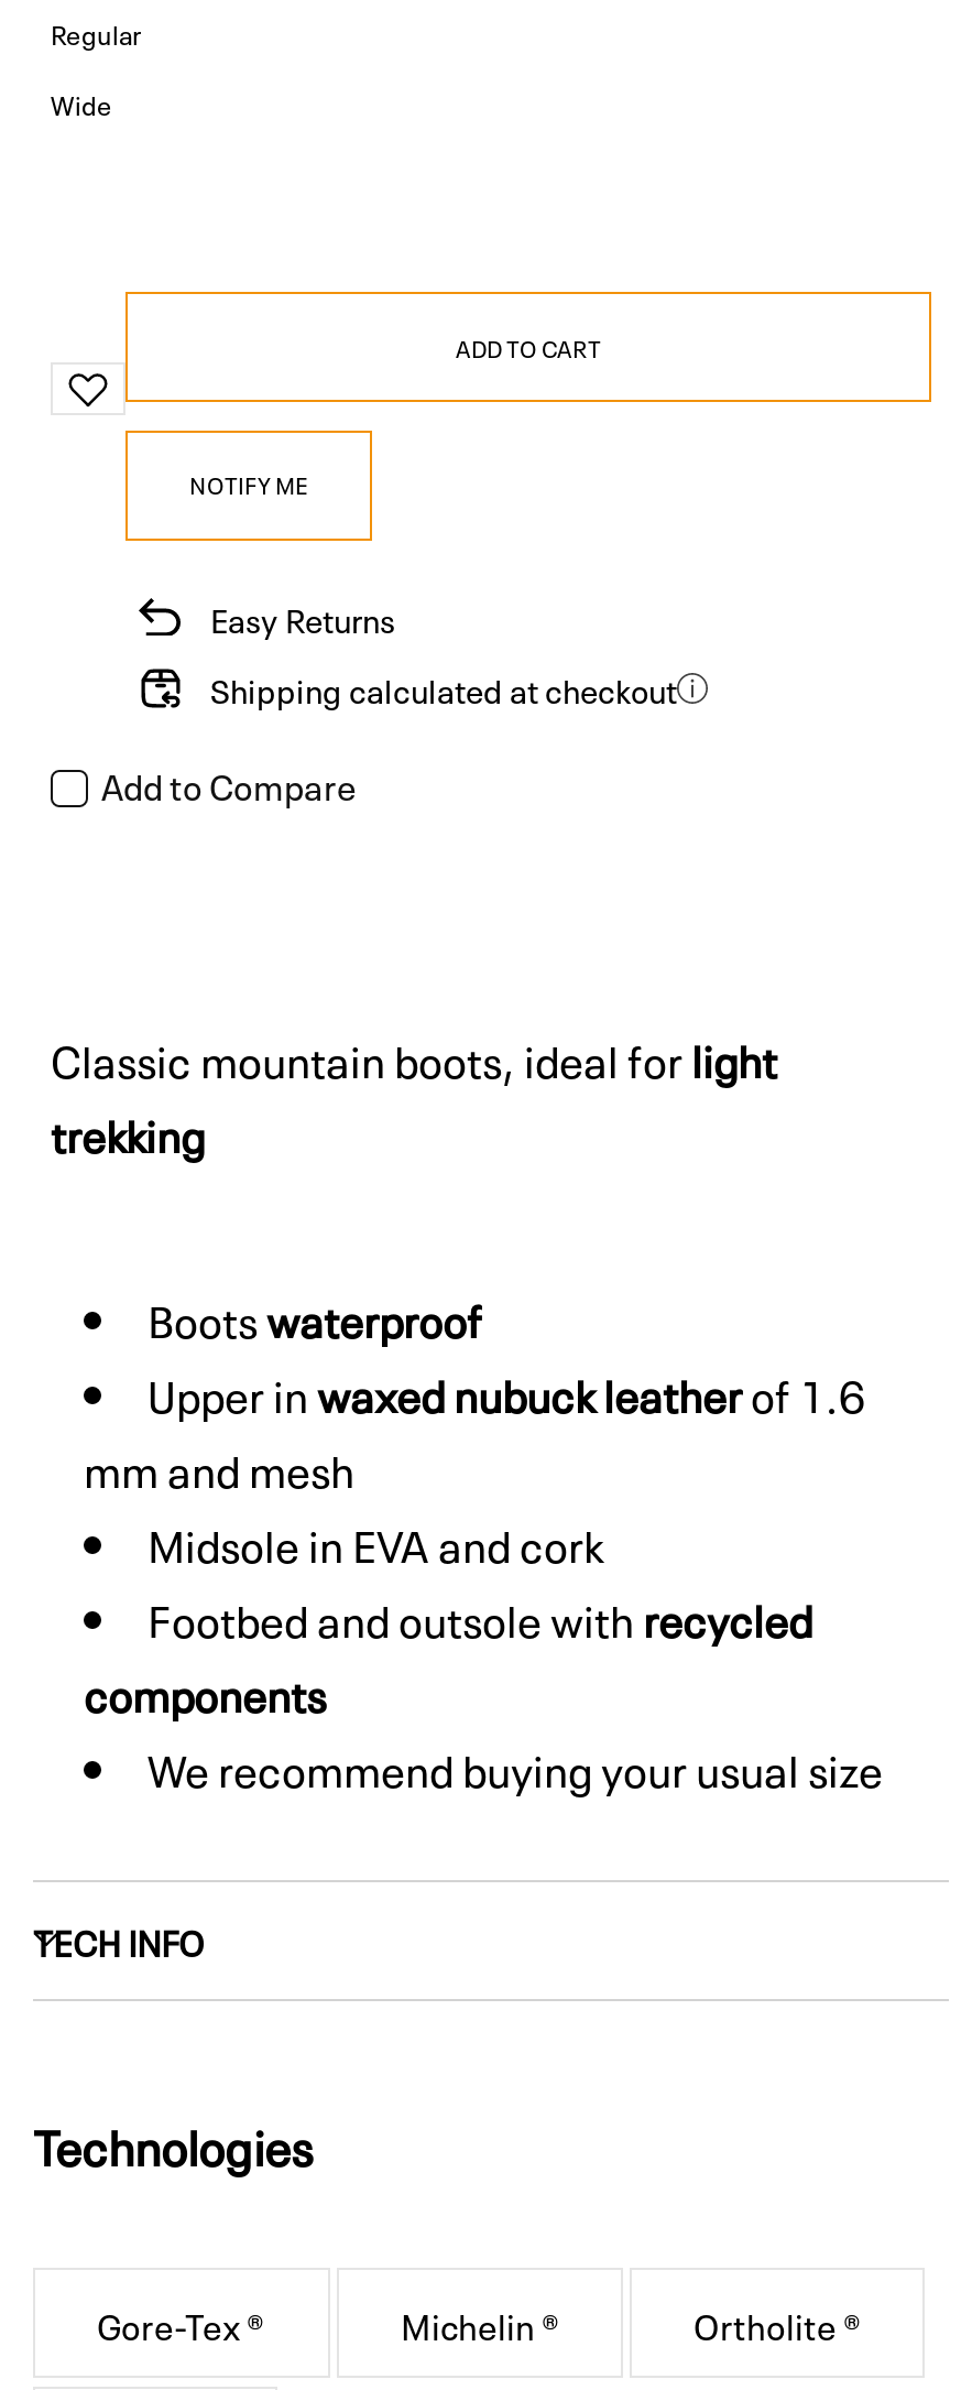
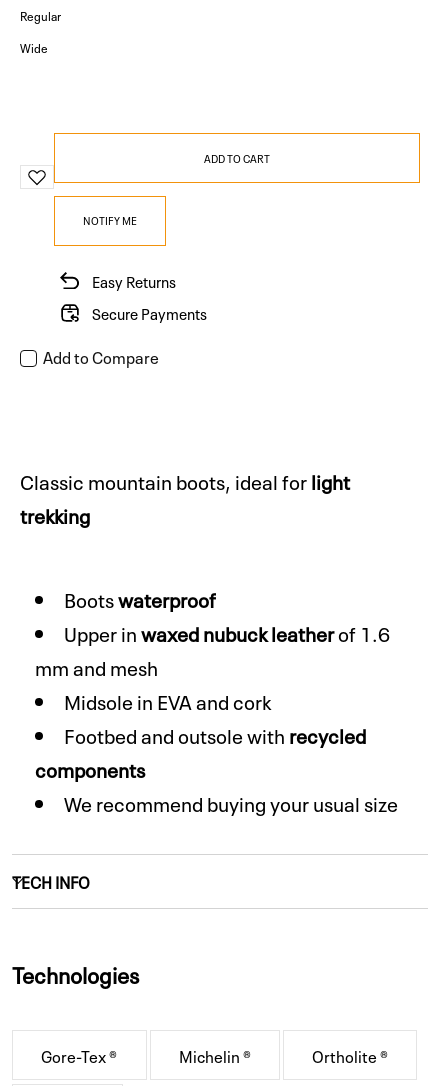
[210,664,677,713] Shipping calculated at checkout -> [92,302,207,324] Secure Payments

